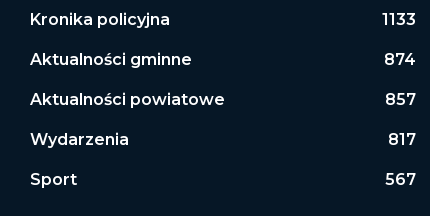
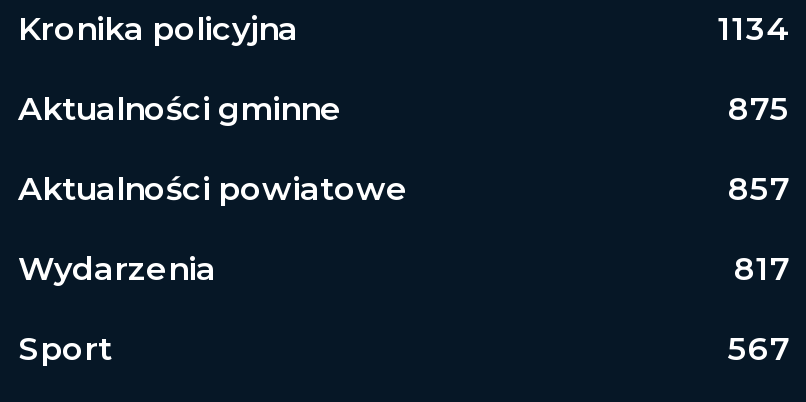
[382,10,416,29] 1133 -> [718,10,790,48] 1134
[384,50,416,69] 874 -> [728,90,790,128] 875

